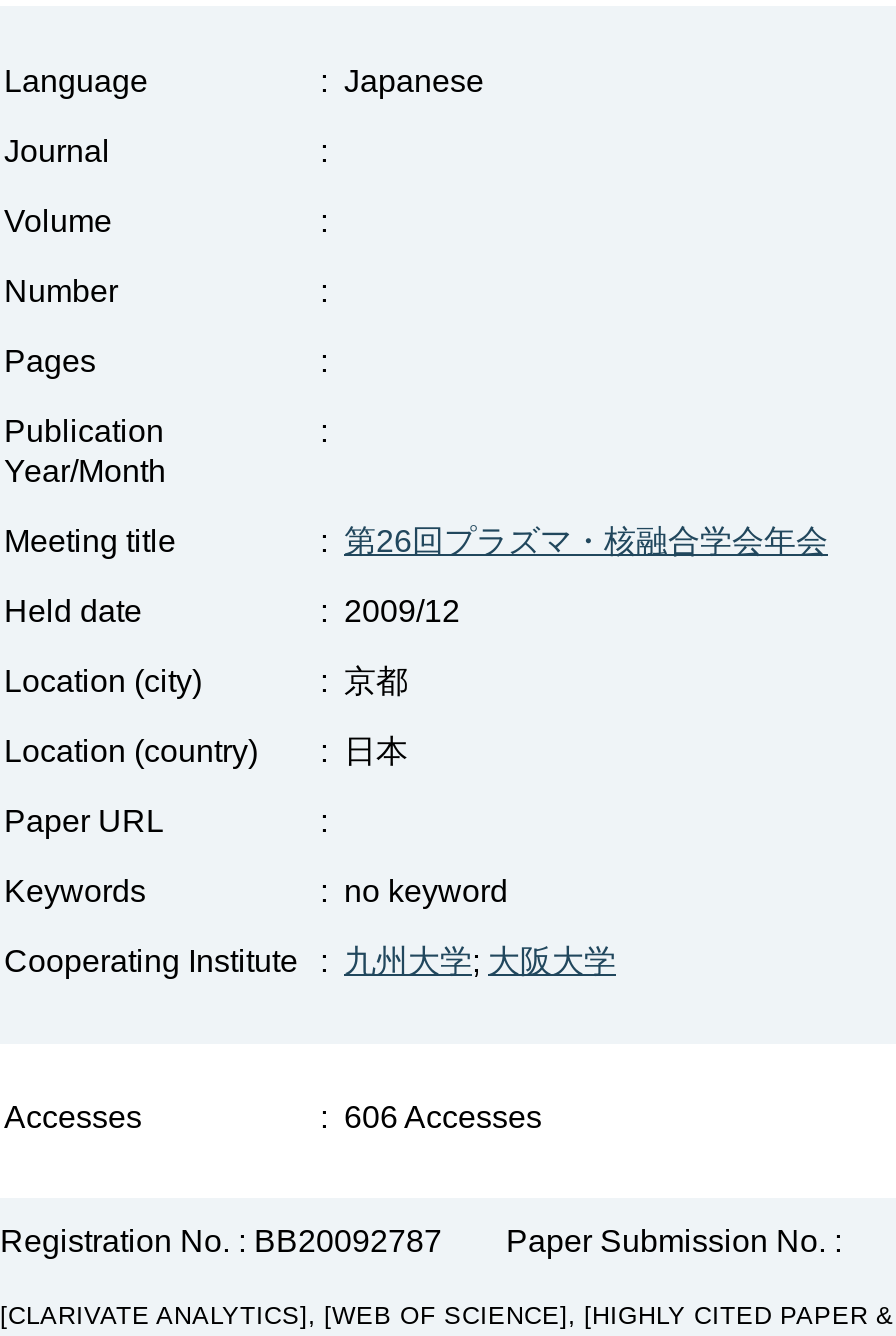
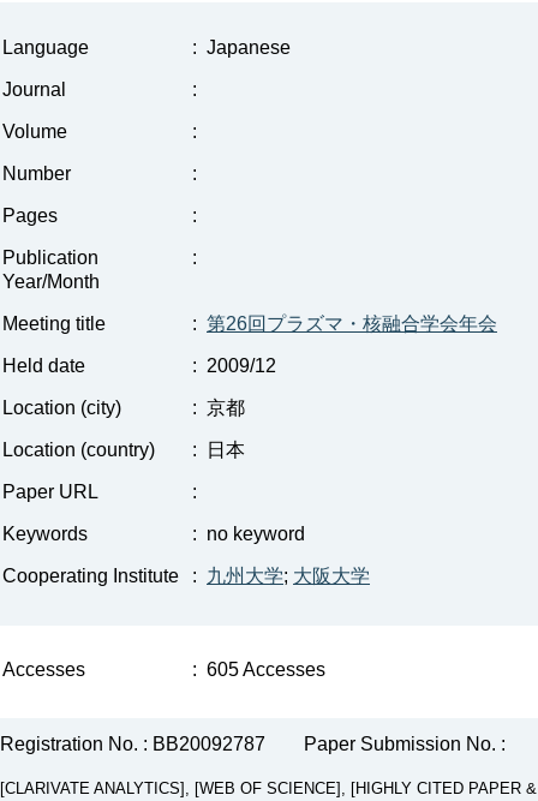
[320,1101,542,1135] : 606 Accesses -> [192,660,325,680] : 605 Accesses

